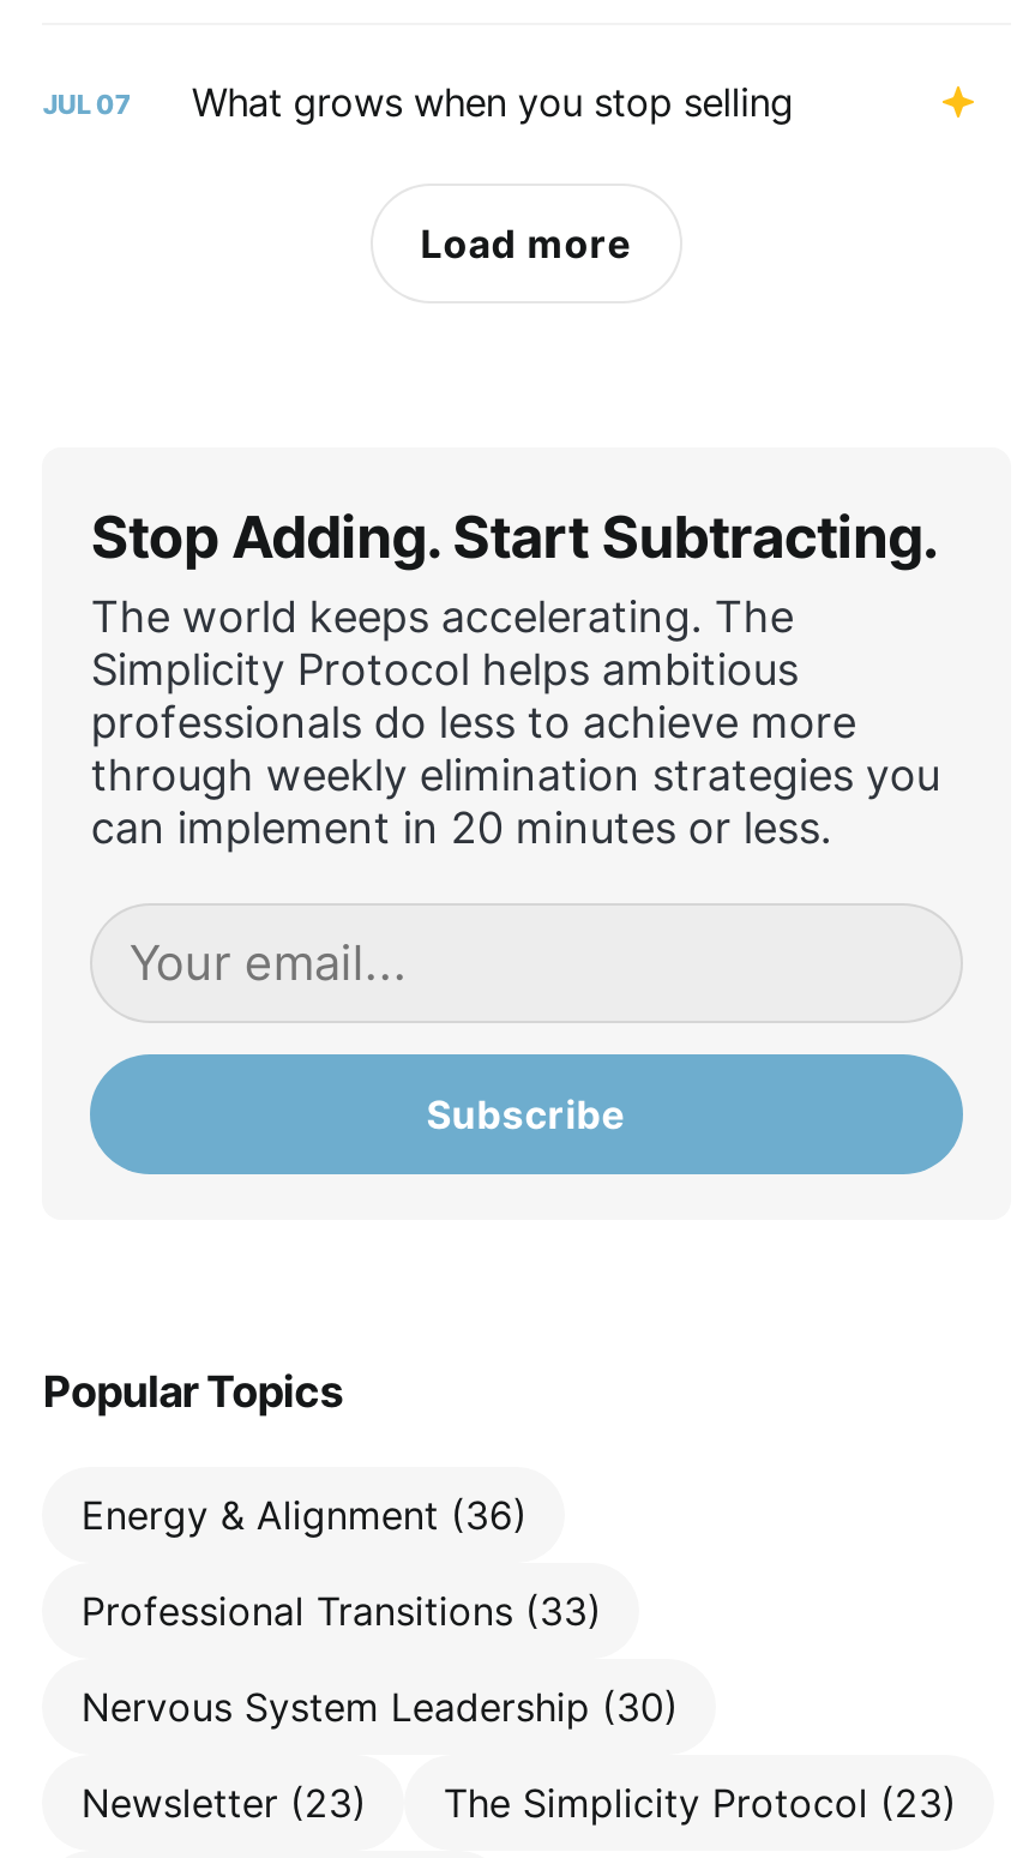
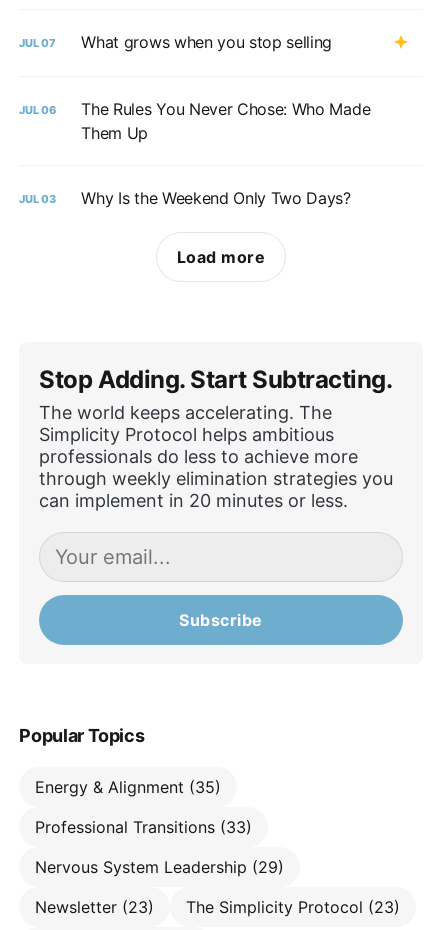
none -> [19,99,370,208] JUL 06 | The Rules You Never Chose: Who Made | Them Up | JUL 03 | Why Is the Weekend Only Two Days?
[81,1491,527,1539] Energy & Alignment (36) -> [35,777,221,797] Energy & Alignment (35)
[81,1683,679,1731] Nervous System Leadership (30) -> [35,857,284,877] Nervous System Leadership (29)

